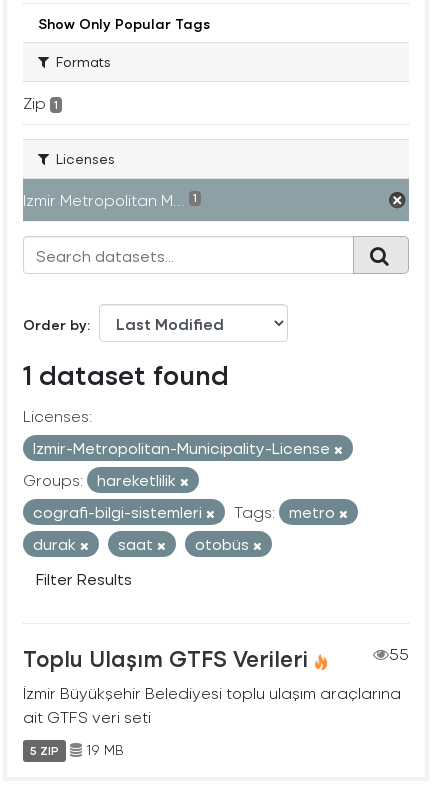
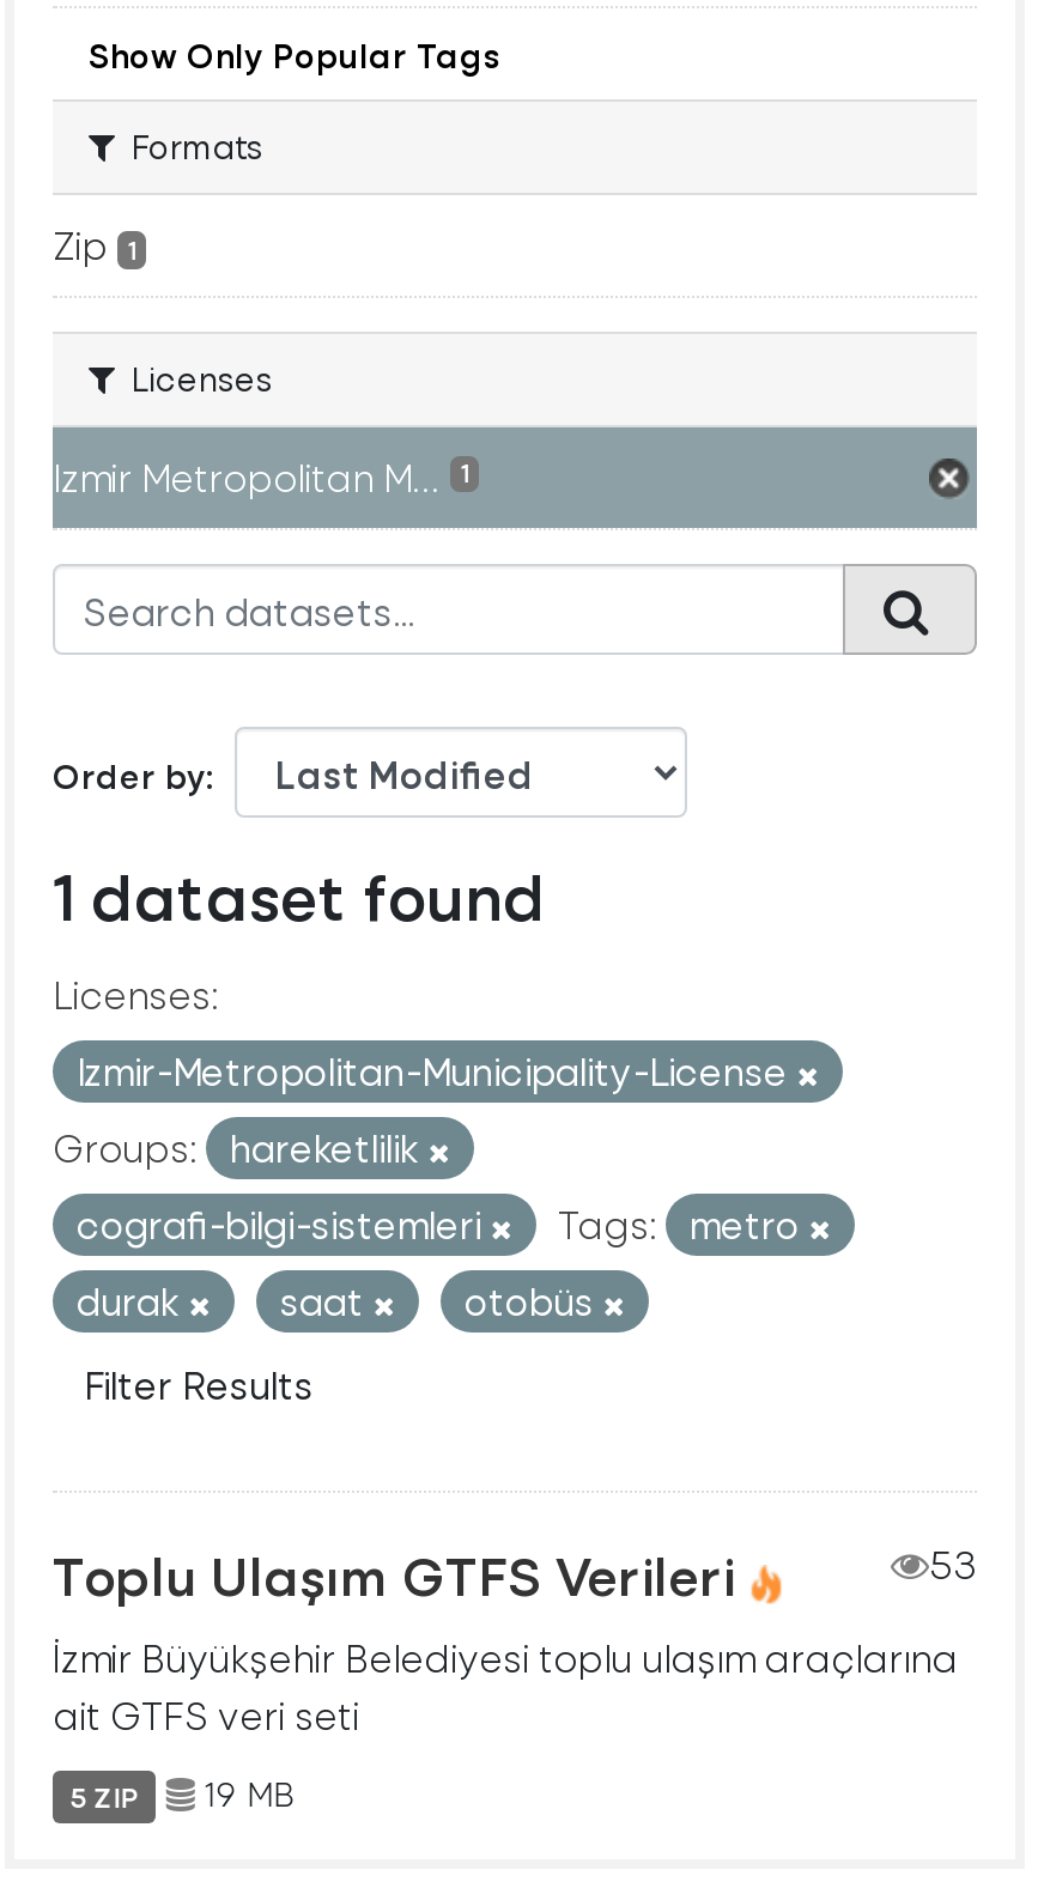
[389,643,409,664] 55 -> [929,1539,977,1590] 53

